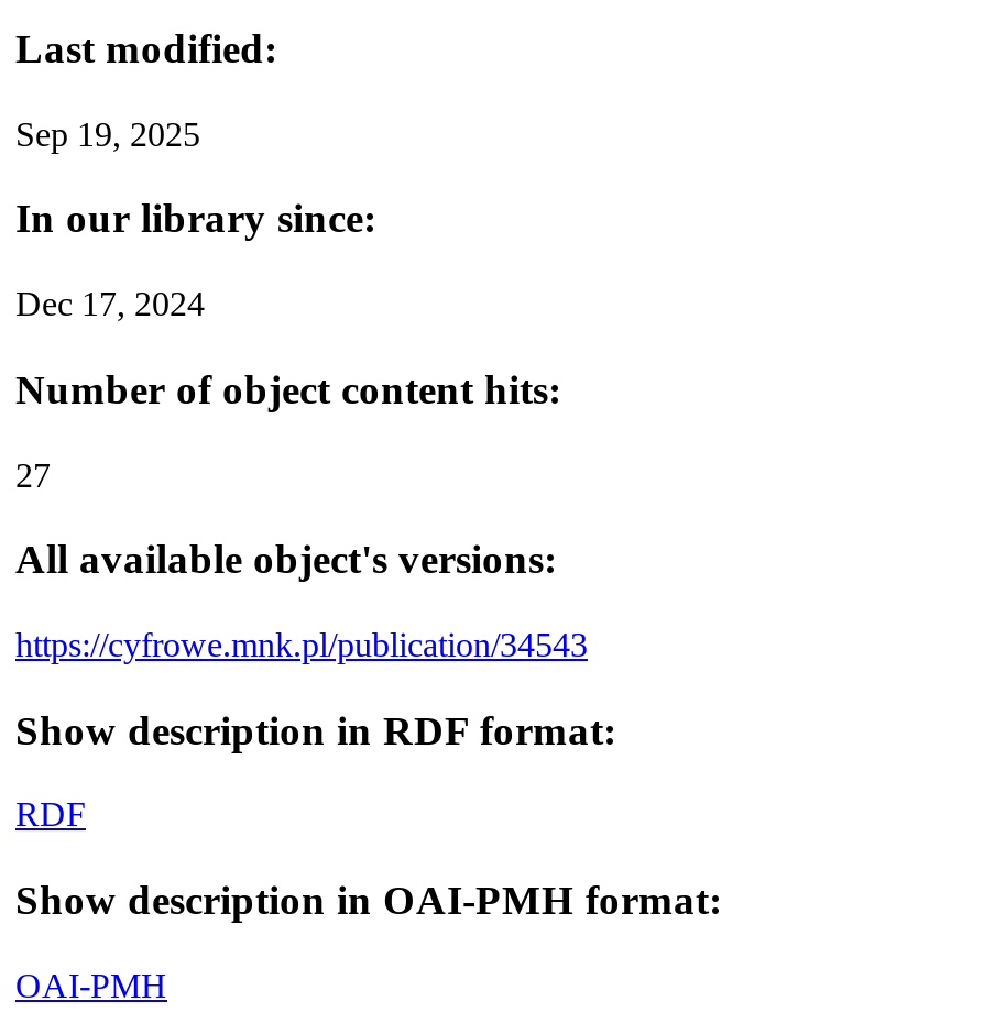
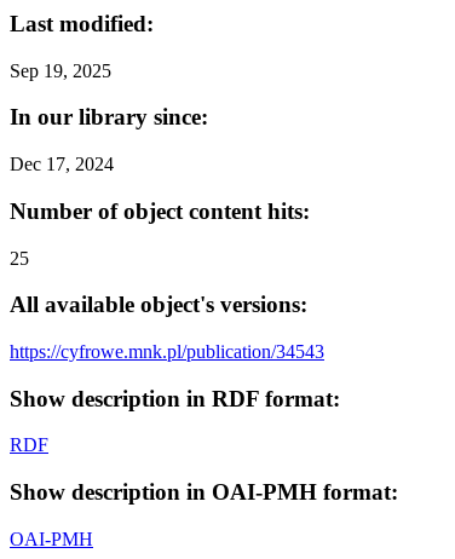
[15,455,51,493] 27 -> [10,247,29,268] 25

